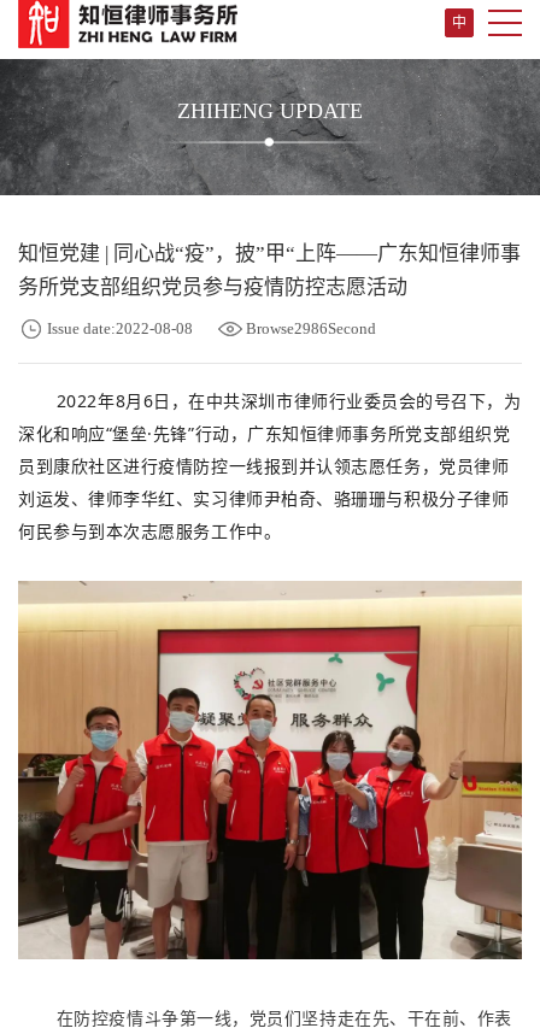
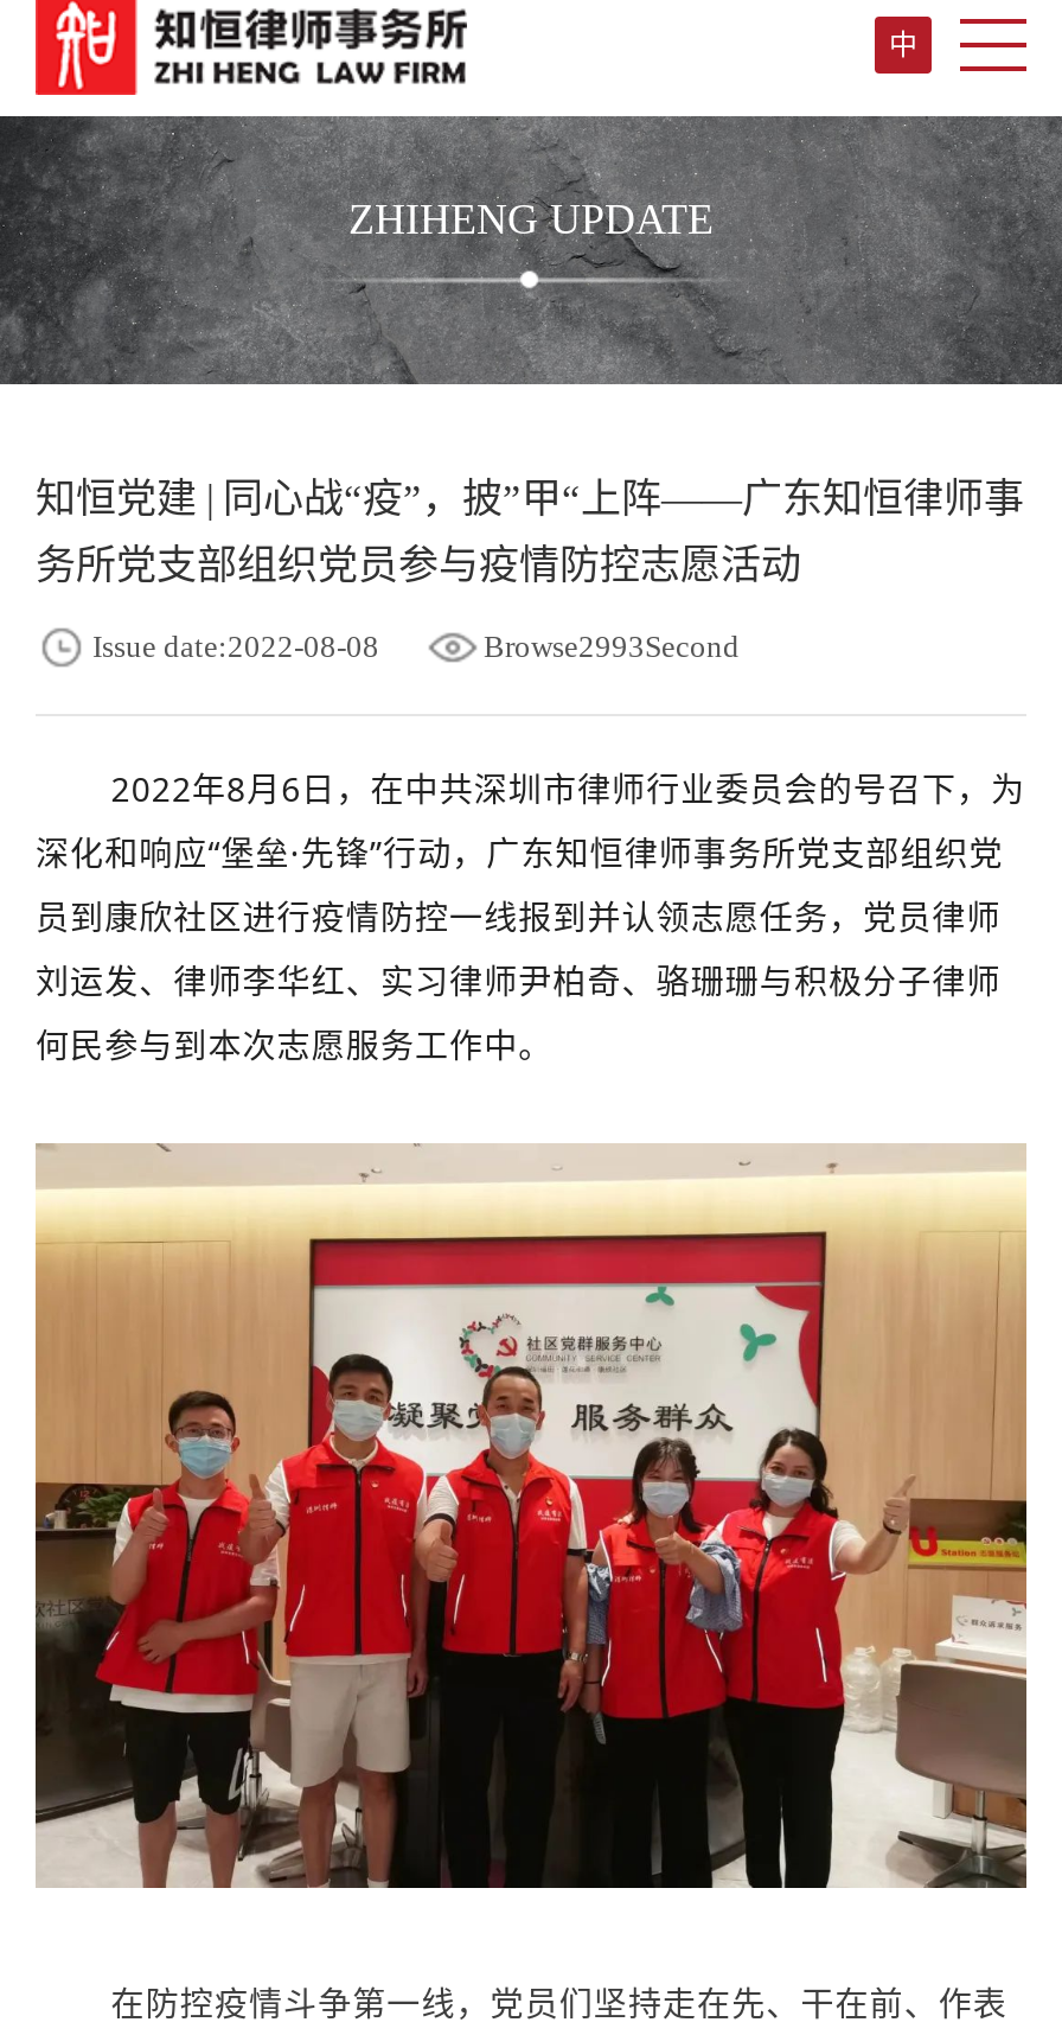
[246,320,376,338] Browse2986Second -> [484,630,740,665] Browse2993Second

